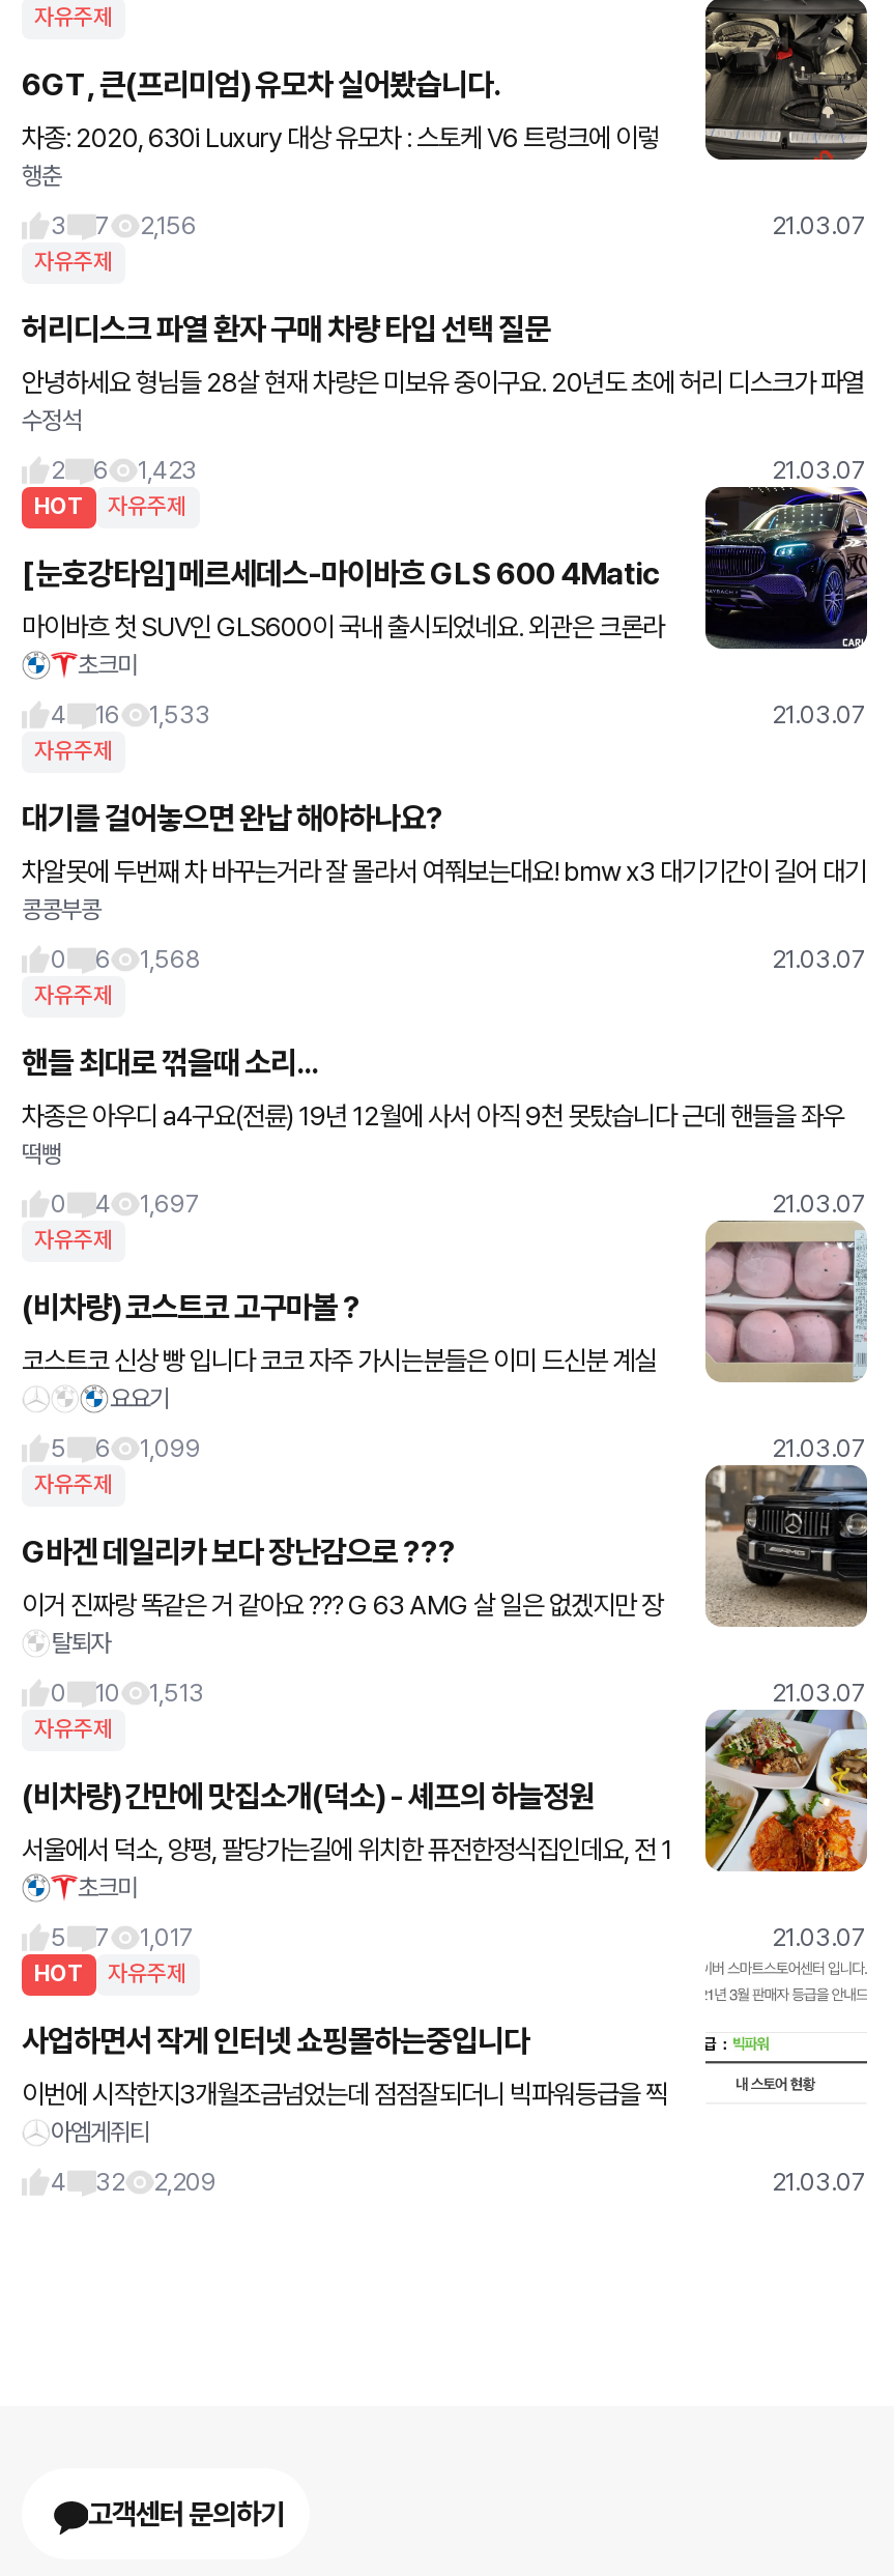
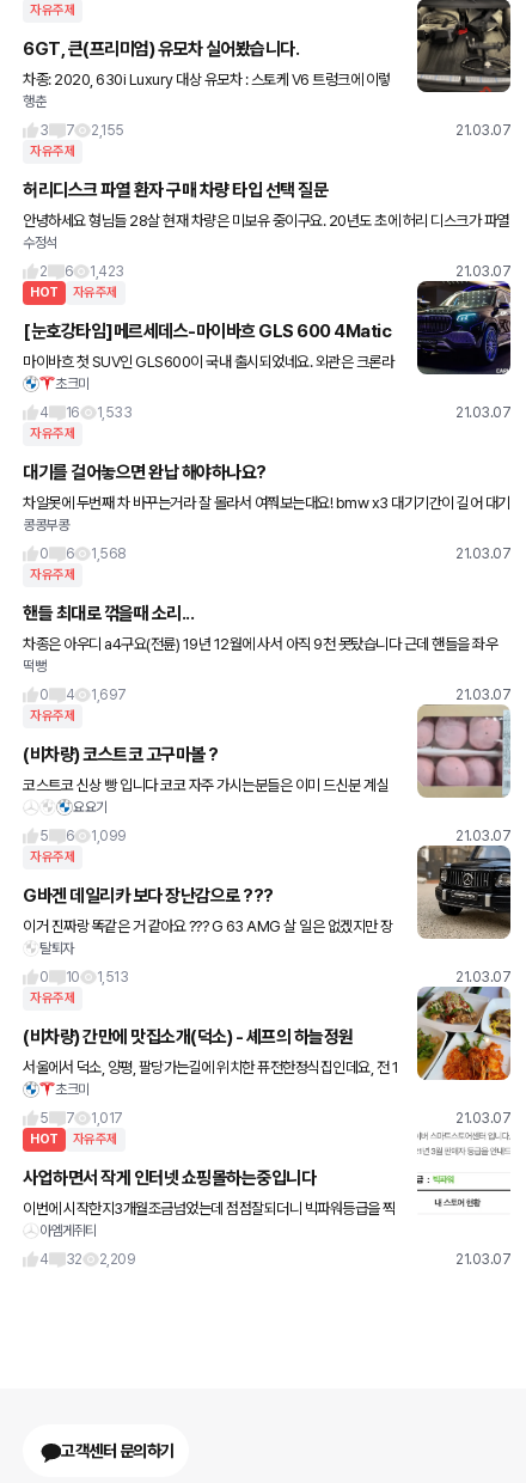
[51,211,197,240] 3 7 2,156 -> [39,122,124,138] 3 7 2,155

